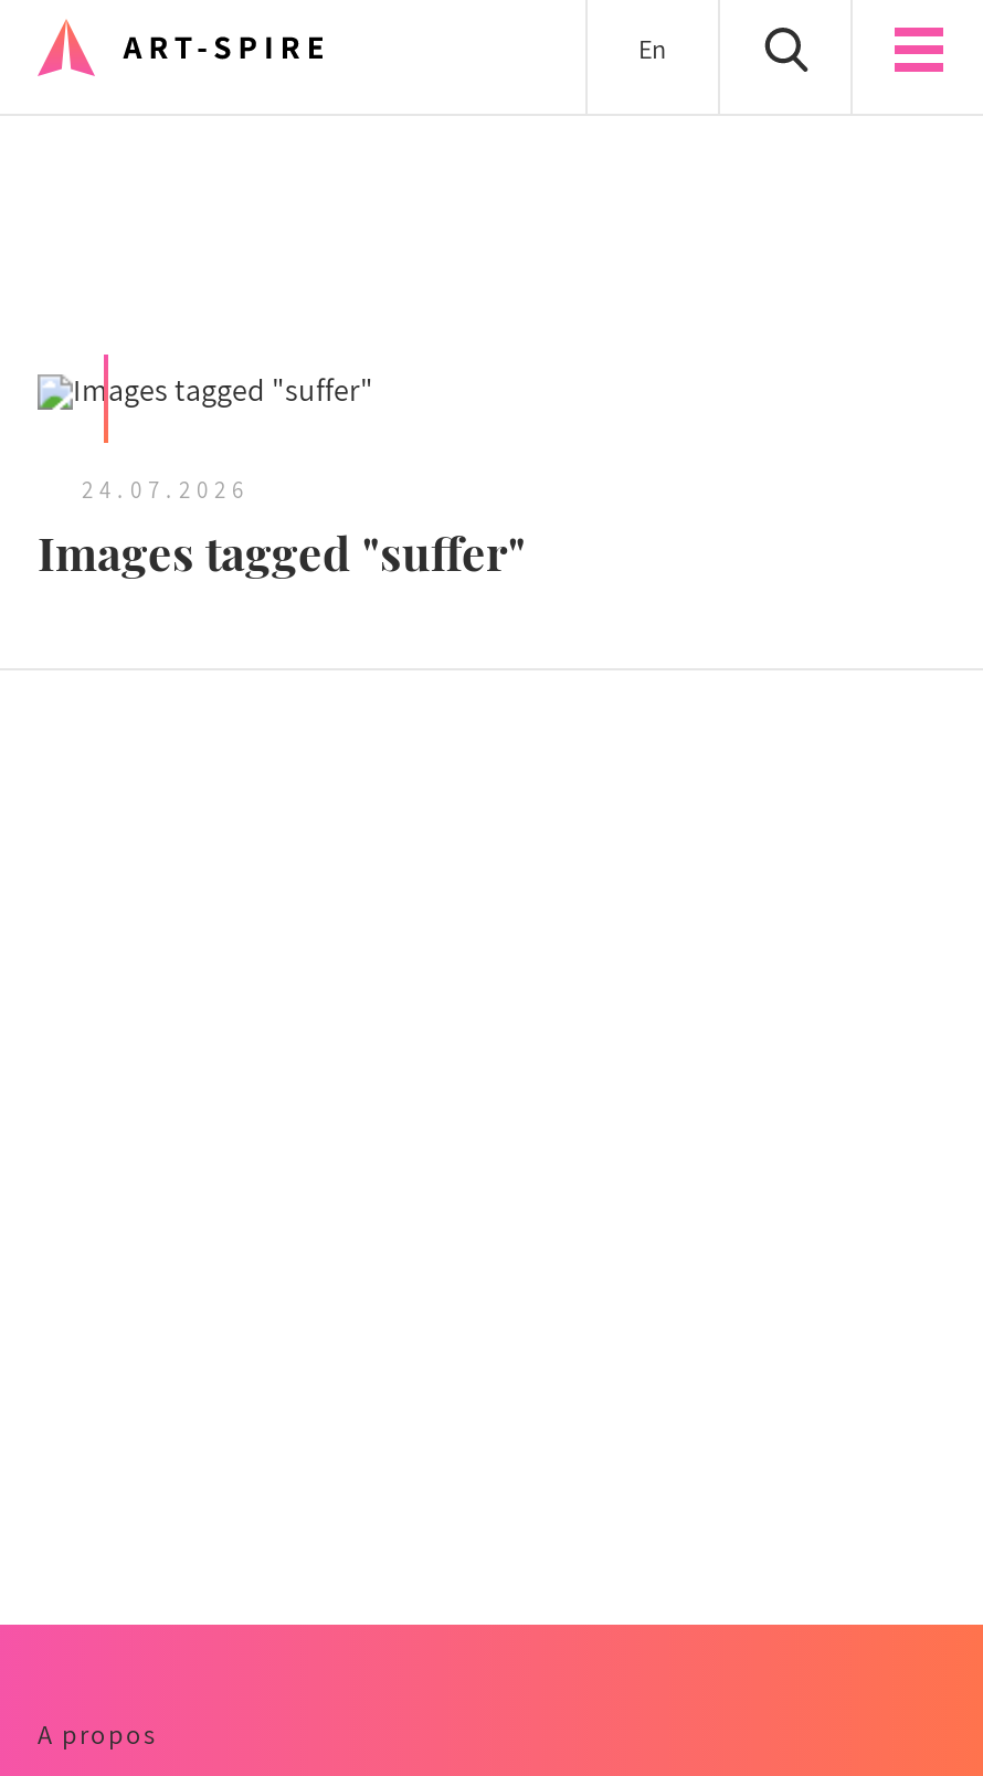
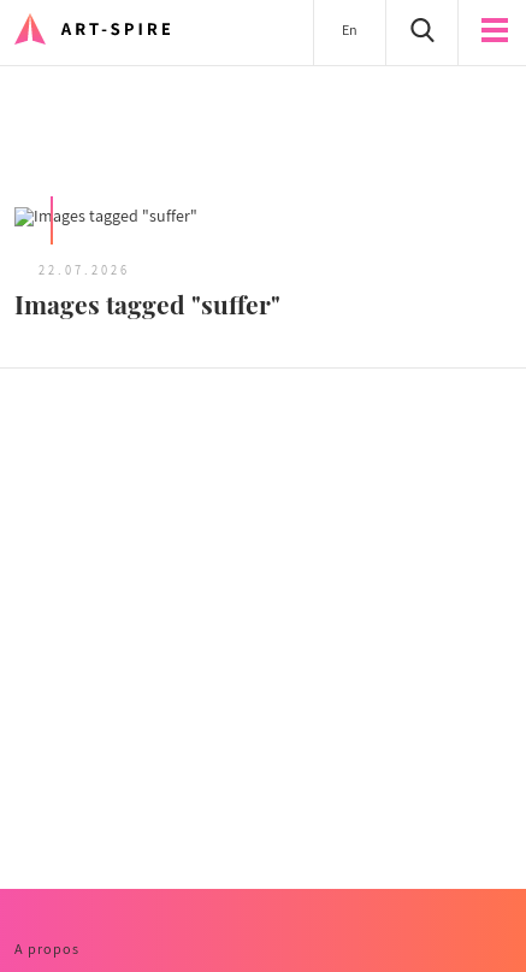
[82,474,250,505] 24.07.2026 -> [39,261,130,278] 22.07.2026

